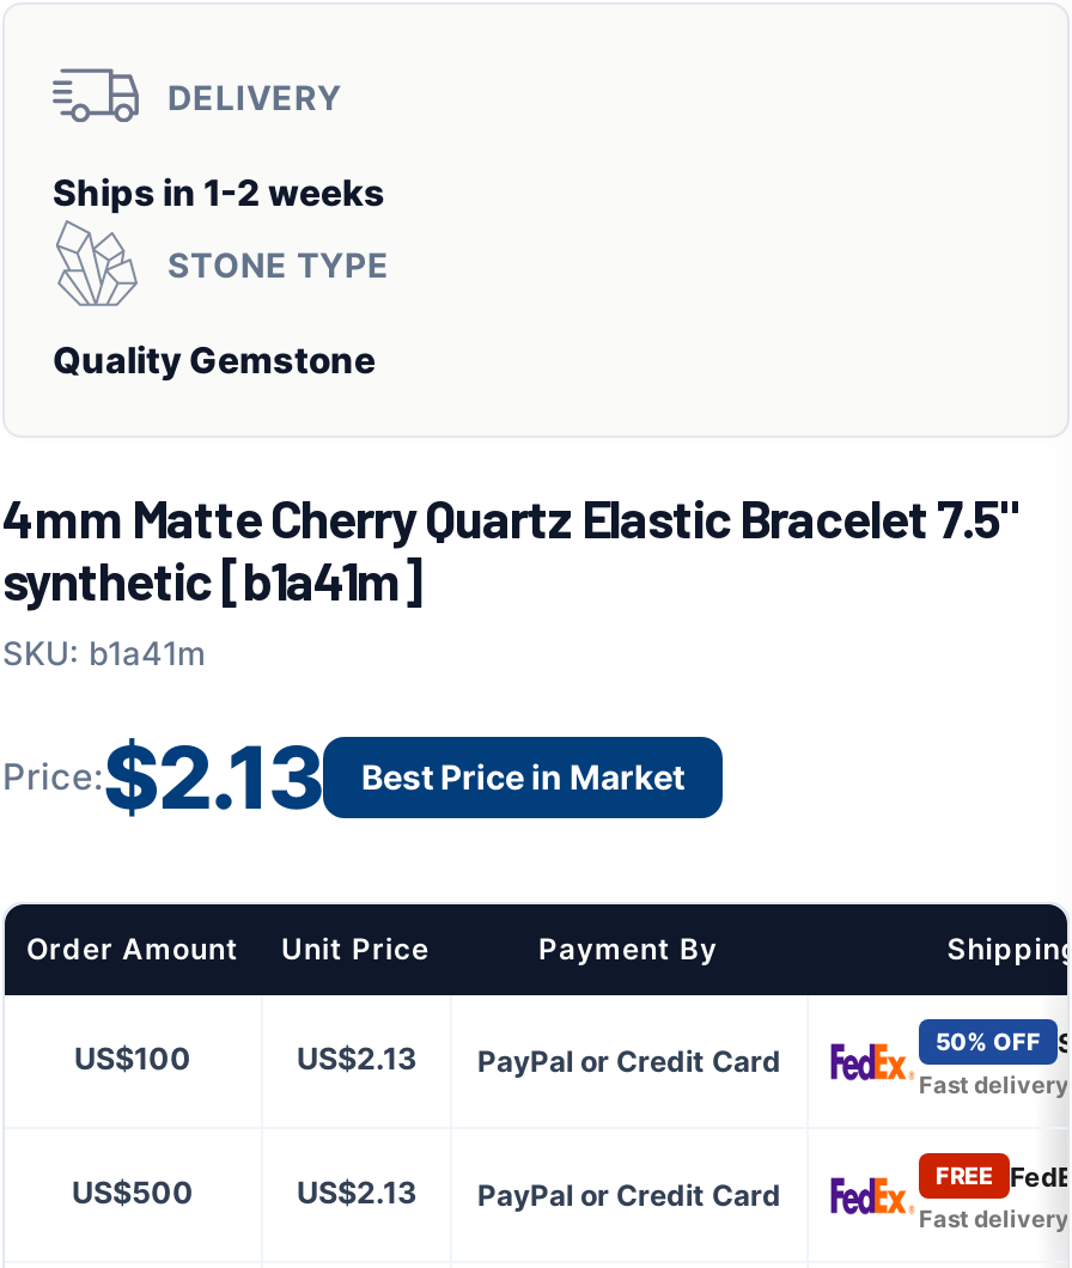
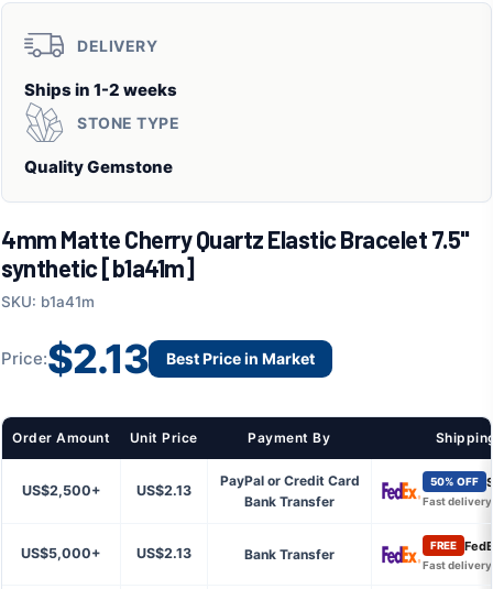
[74,1041,191,1077] US$100 -> [21,482,101,499] US$2,500+
none -> [244,493,335,510] Bank Transfer
[72,1175,194,1211] US$500 -> [21,545,101,561] US$5,000+
[477,1177,781,1213] PayPal or Credit Card -> [244,546,335,563] Bank Transfer

